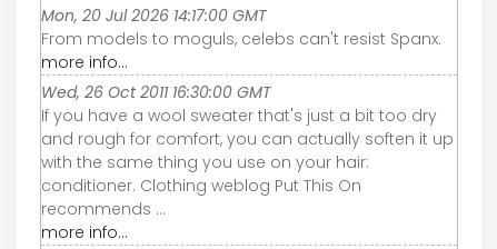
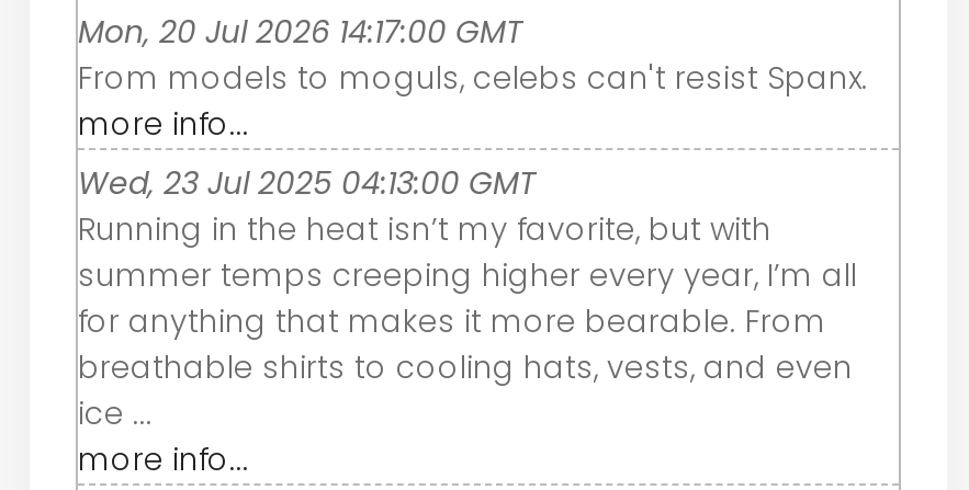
[41,81,454,220] Wed, 26 Oct 2011 16:30:00 GMT | If you have a wool sweater that's just a bit too dry | and rough for comfort, you can actually soften it up | with the same thing you use on your hair: | conditioner. Clothing weblog Put This On | recommends ... -> [78,160,857,434] Wed, 23 Jul 2025 04:13:00 GMT | Running in the heat isn’t my favorite, but with | summer temps creeping higher every year, I’m all | for anything that makes it more bearable. From | breathable shirts to cooling hats, vests, and even | ice ...

